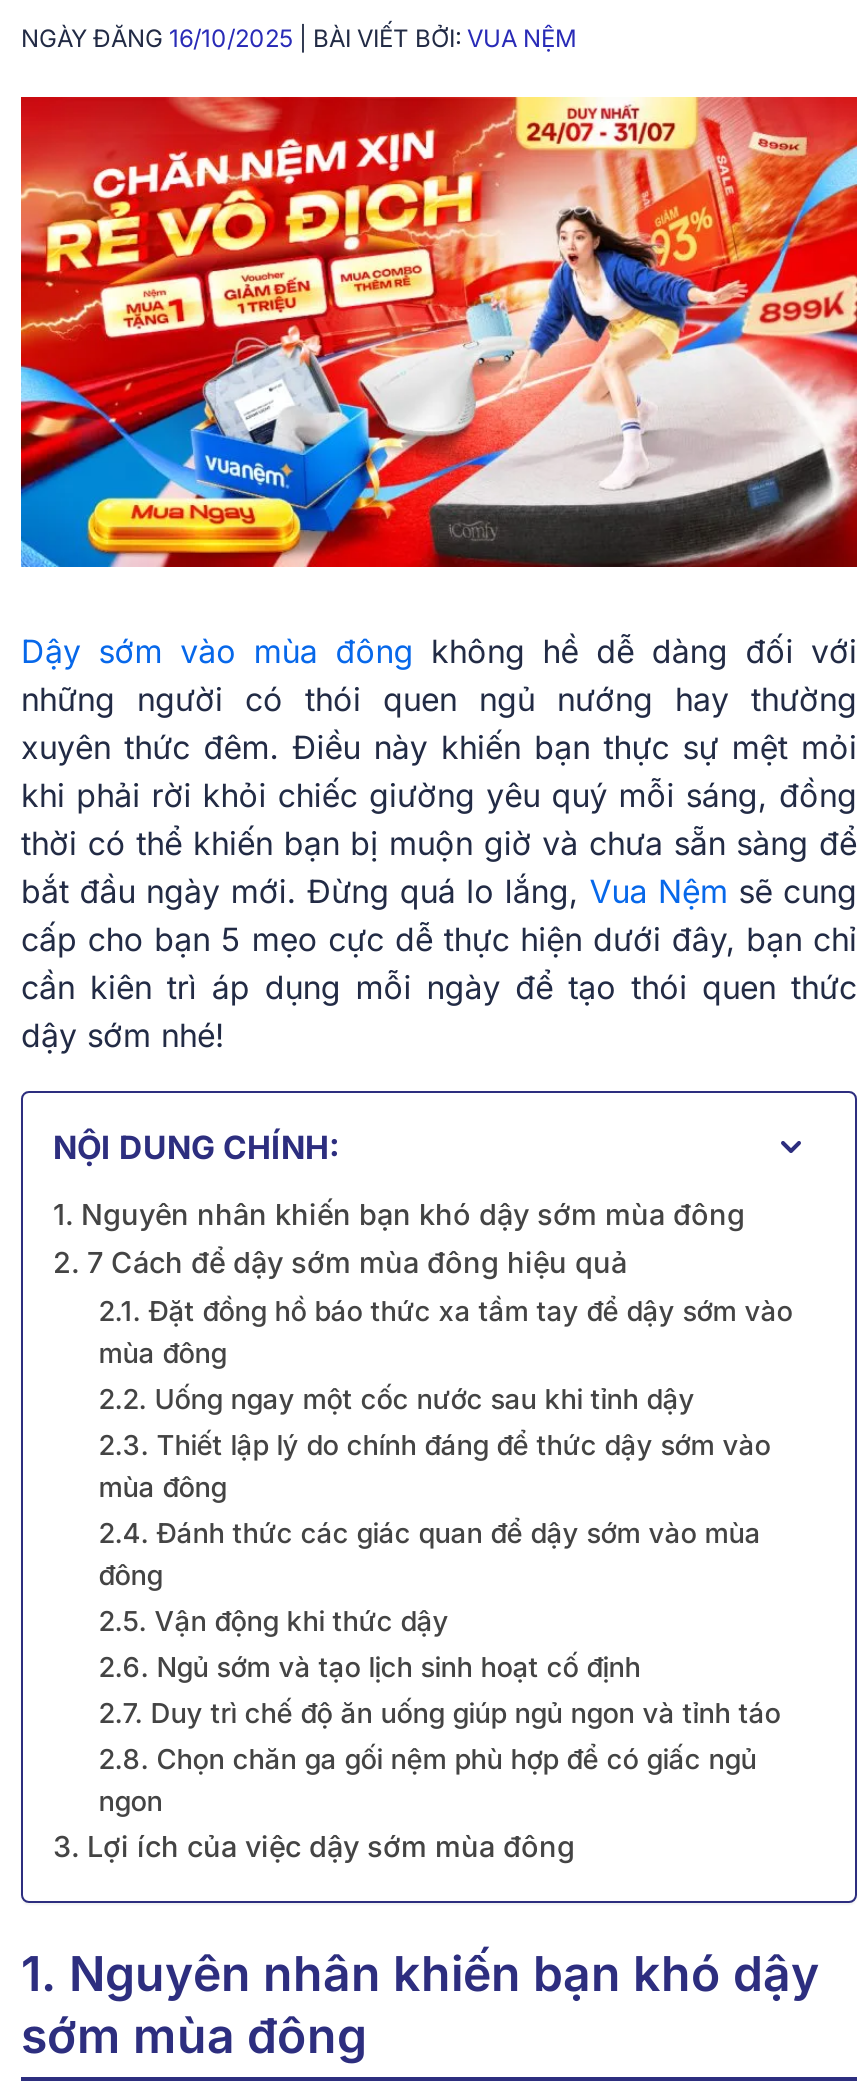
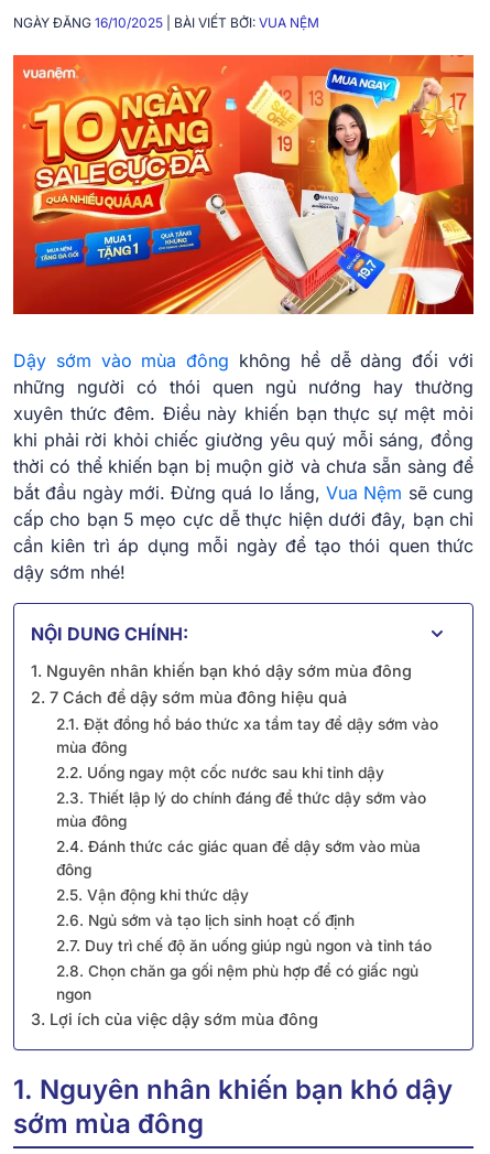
[19,95,859,569] [image] -> [12,54,475,315] [image]

